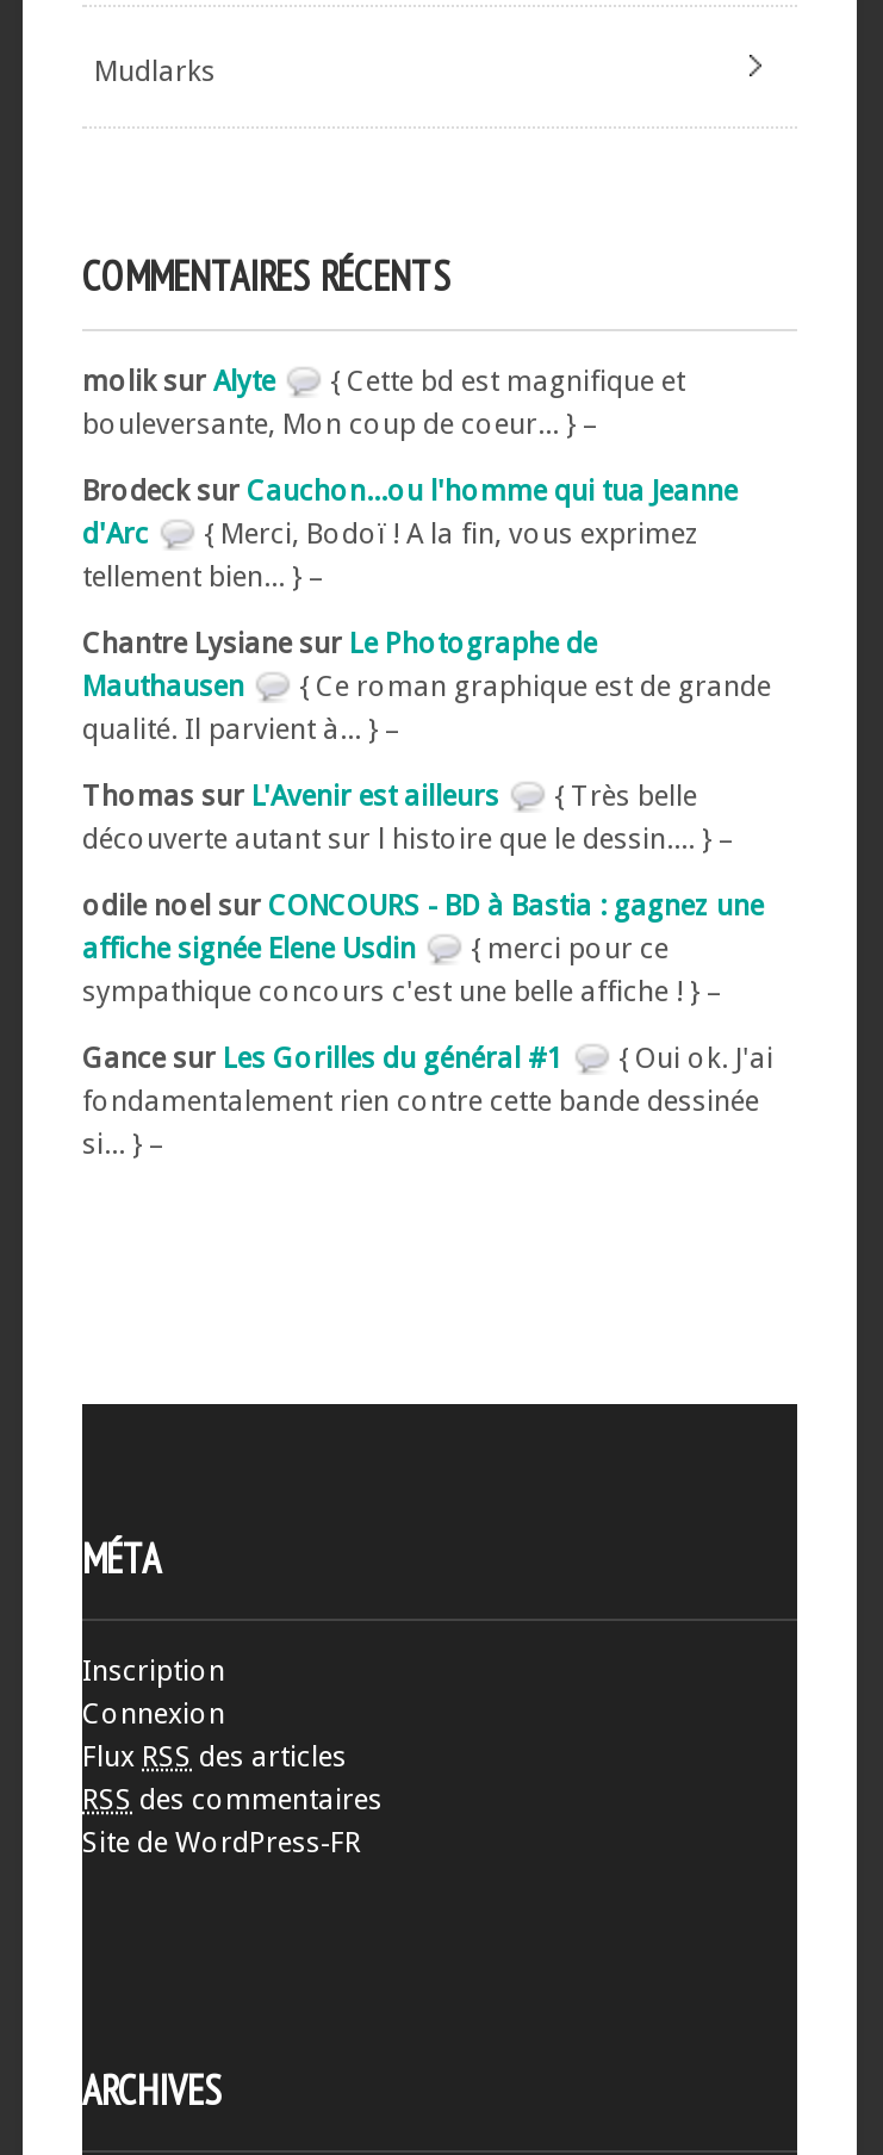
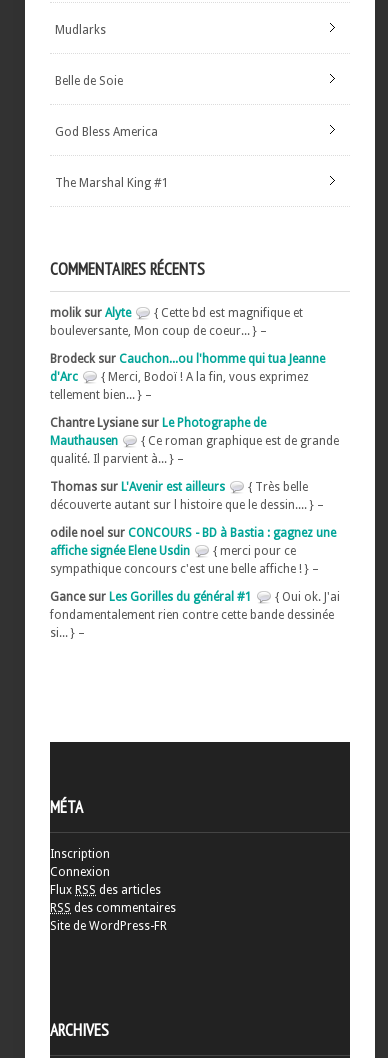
none -> [55,74,123,88] Belle de Soie
none -> [55,125,158,139] God Bless America
none -> [55,176,169,190] The Marshal King #1

